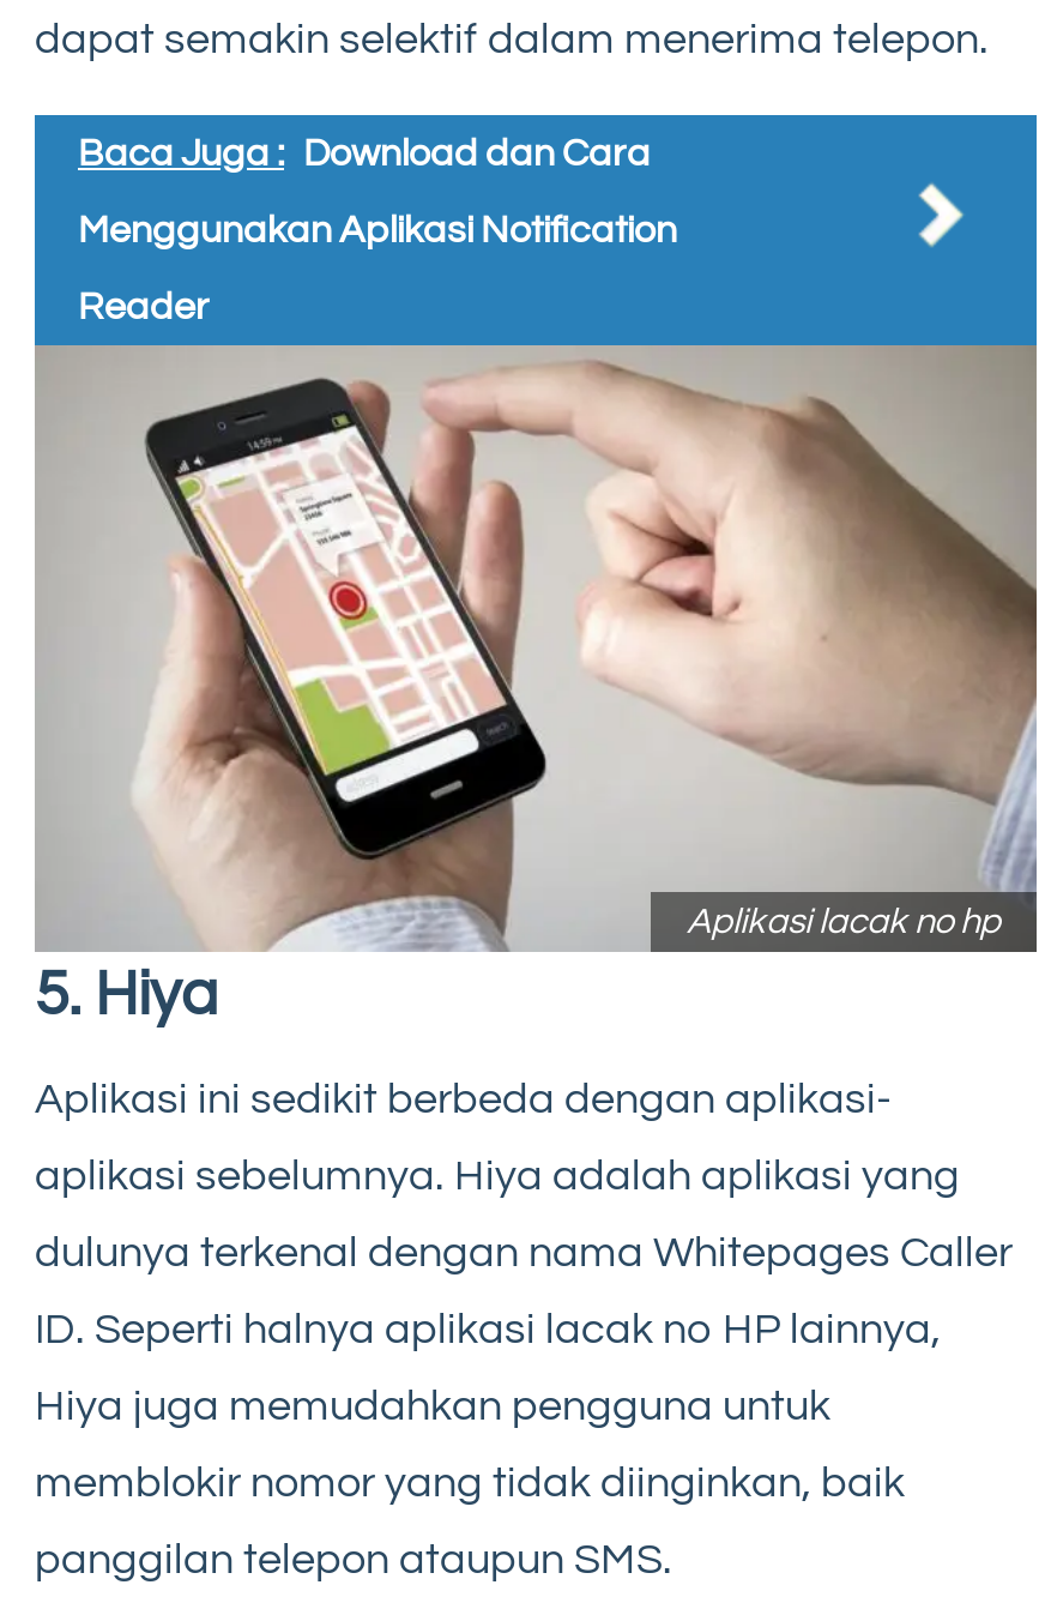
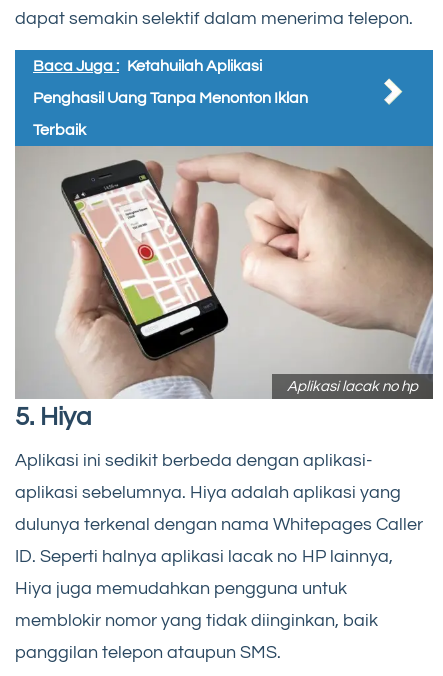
[78,135,651,174] Baca Juga : Download dan Cara -> [33,58,262,74] Baca Juga : Ketahuilah Aplikasi
[78,212,677,250] Menggunakan Aplikasi Notification -> [33,90,308,106] Penghasil Uang Tanpa Menonton Iklan
[78,289,210,327] Reader -> [33,122,86,138] Terbaik

